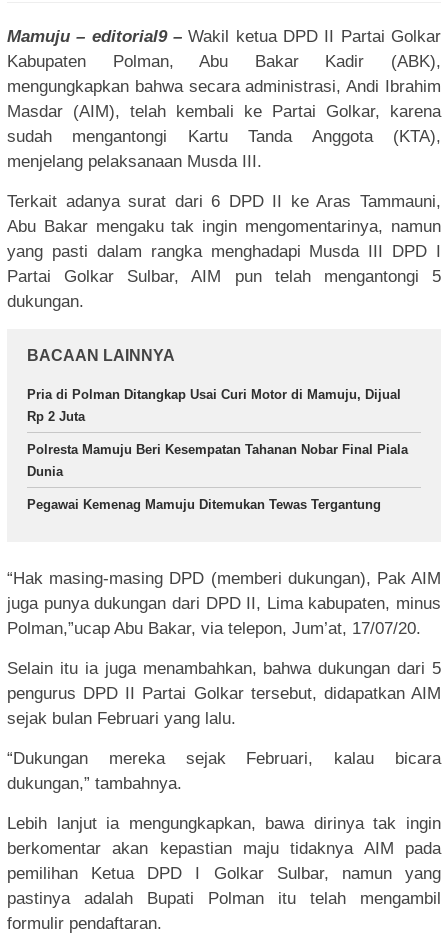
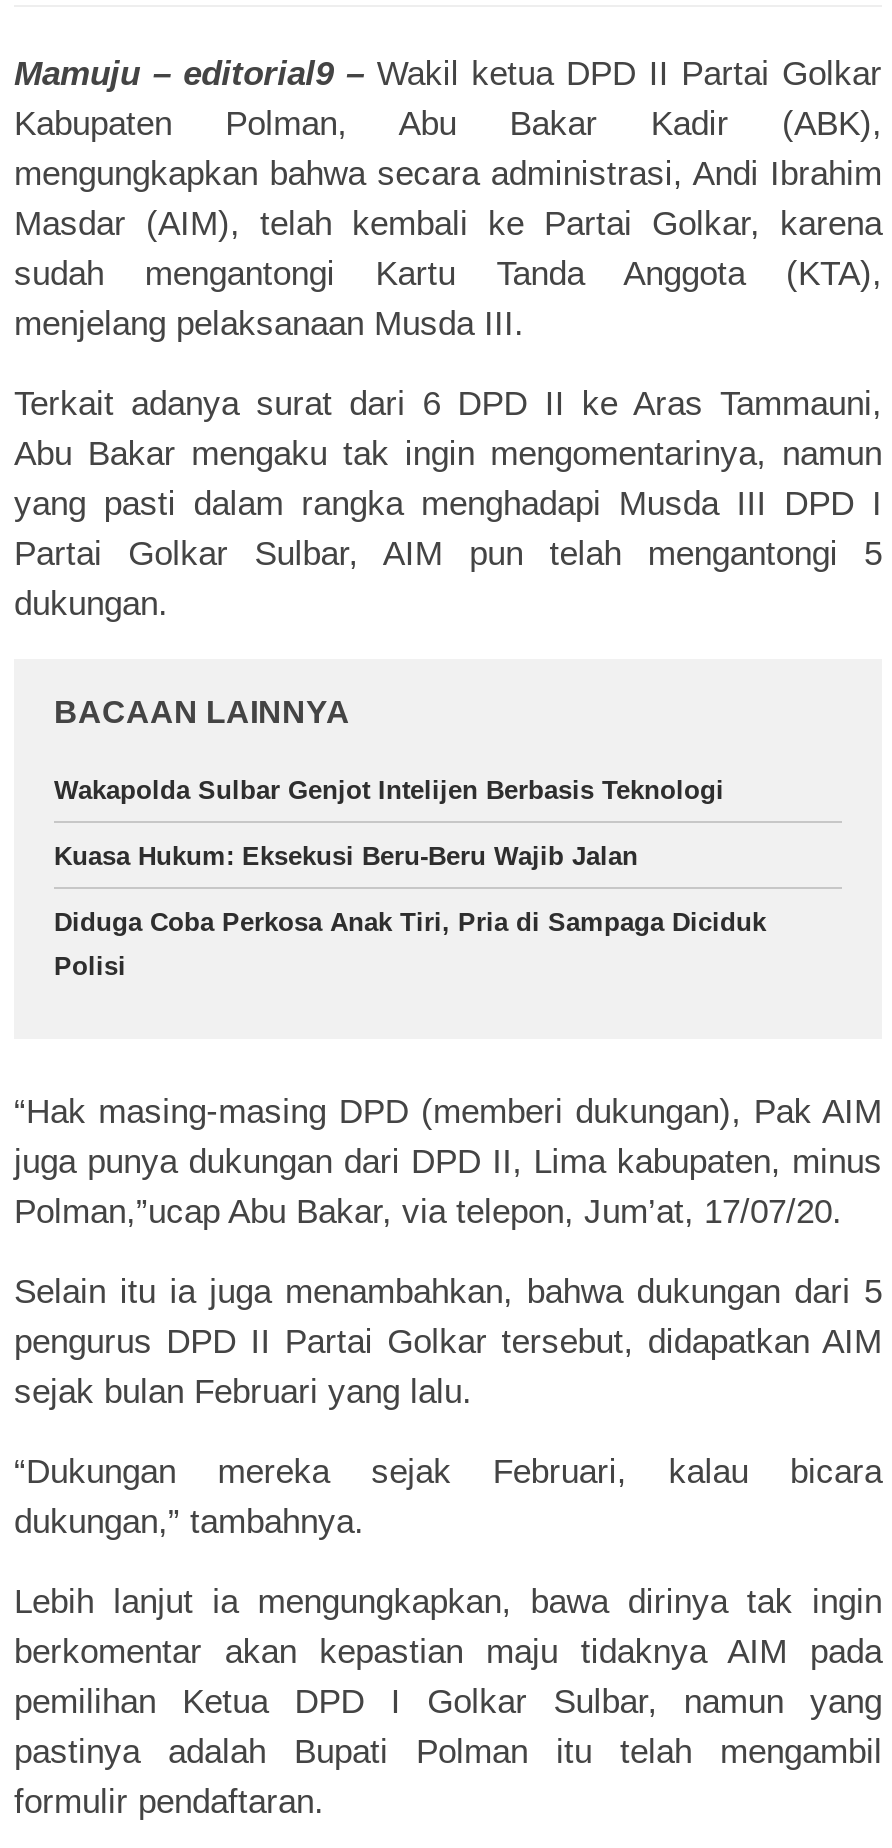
[27,387,408,512] Pria di Polman Ditangkap Usai Curi Motor di Mamuju, Dijual | Rp 2 Juta | Polresta Mamuju Beri Kesempatan Tahanan Nobar Final Piala | Dunia | Pegawai Kemenag Mamuju Ditemukan Tewas Tergantung -> [54,774,766,980] Wakapolda Sulbar Genjot Intelijen Berbasis Teknologi | Kuasa Hukum: Eksekusi Beru-Beru Wajib Jalan | Diduga Coba Perkosa Anak Tiri, Pria di Sampaga Diciduk | Polisi

